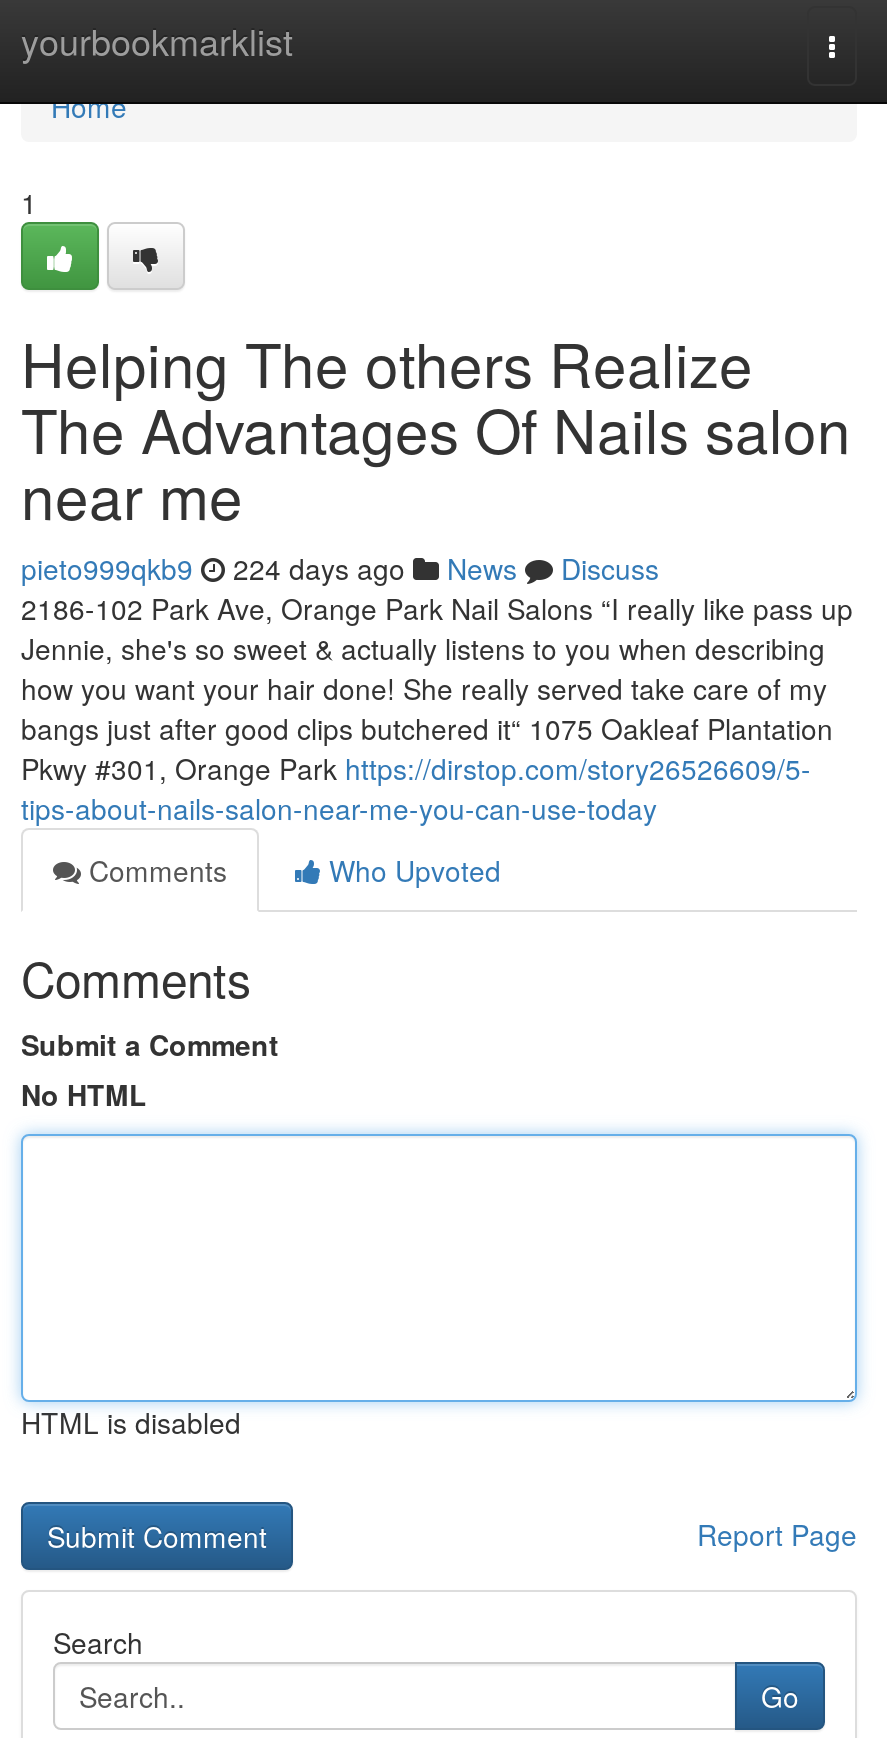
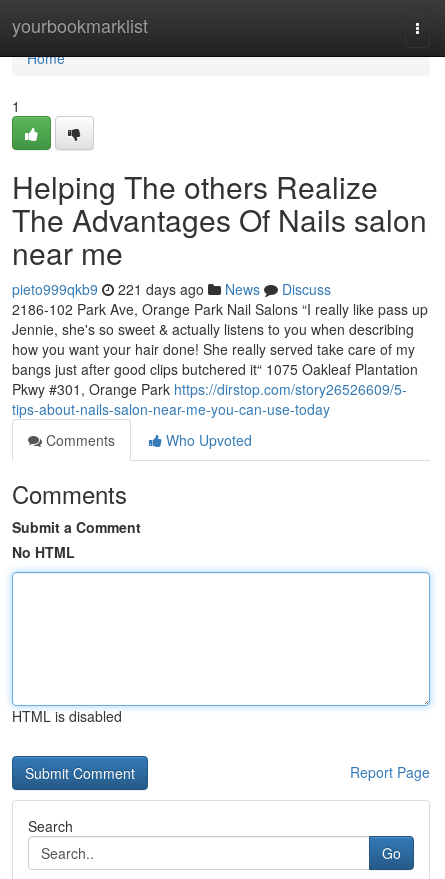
[21,548,659,588] pieto999qkb9 224 days ago News Discuss -> [12,279,331,299] pieto999qkb9 221 days ago News Discuss

